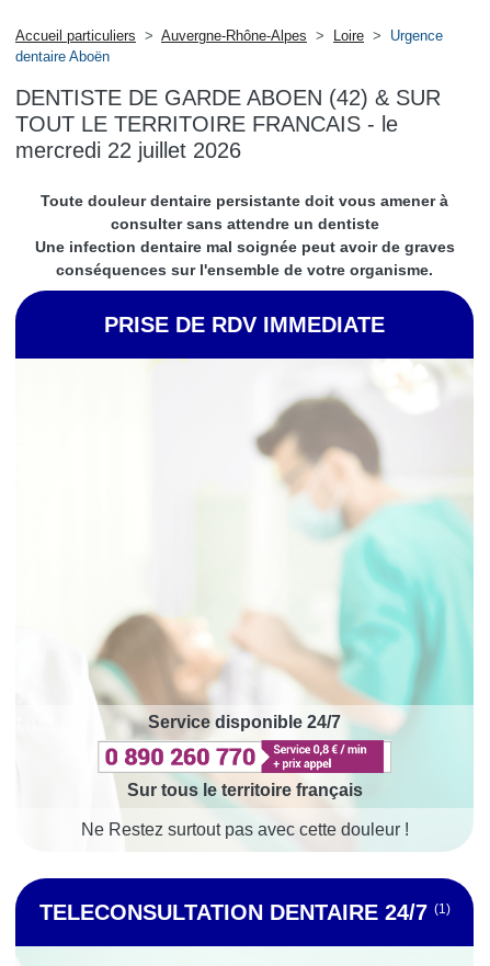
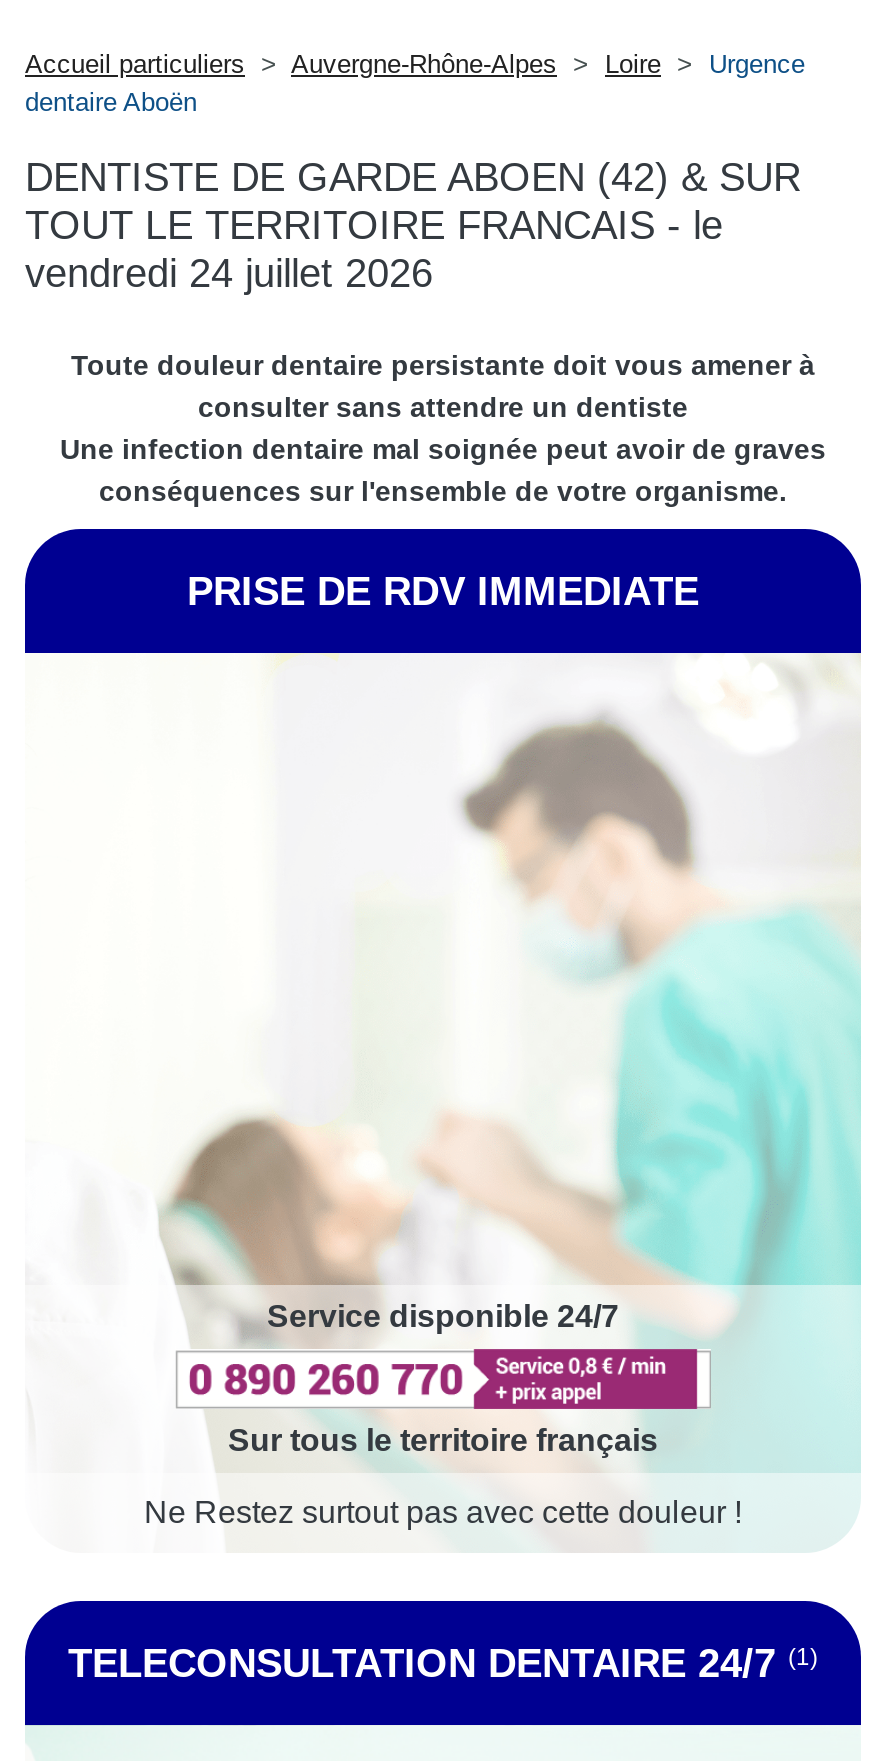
[15,138,241,162] mercredi 22 juillet 2026 -> [25,251,433,295] vendredi 24 juillet 2026

